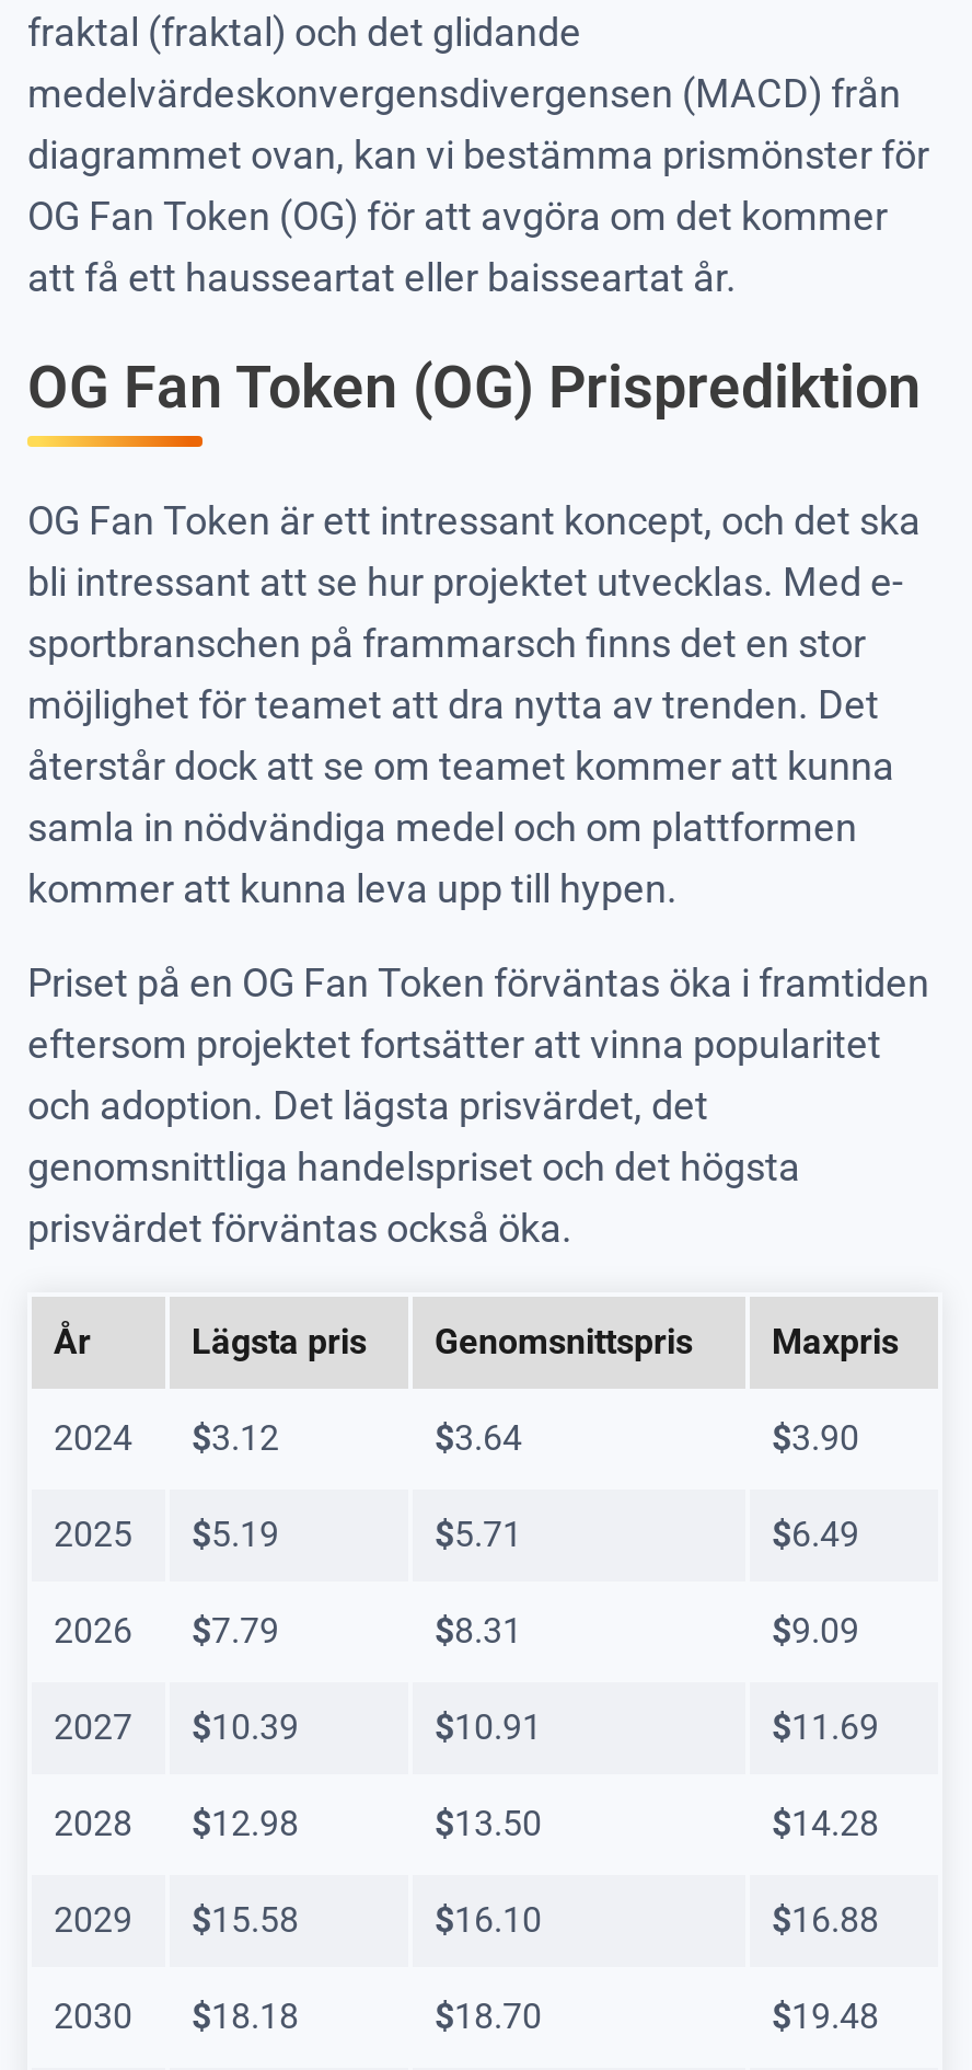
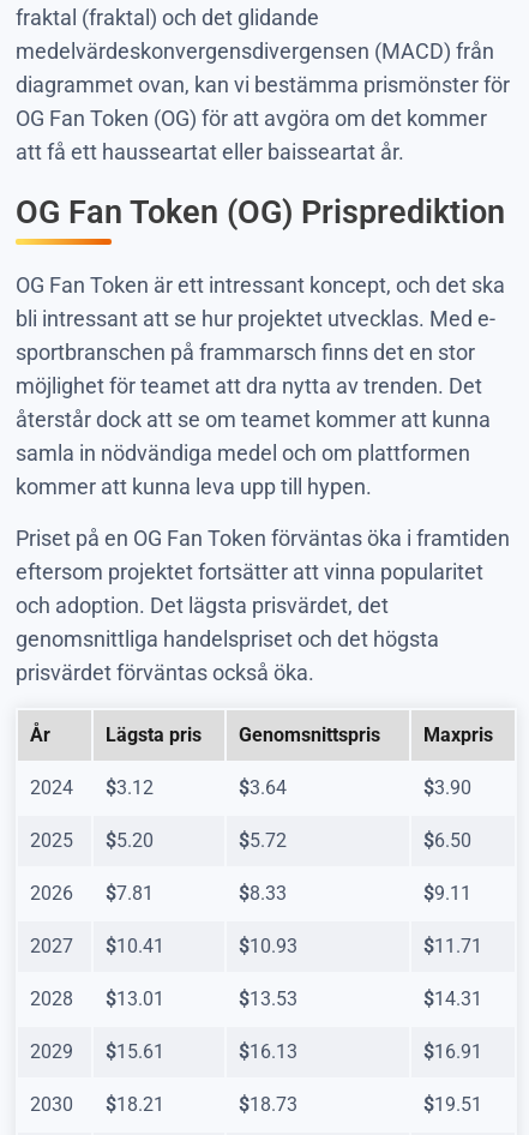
[54,1513,279,1555] 2025 $5.19 -> [30,829,154,852] 2025 $5.20
[435,1513,522,1555] $5.71 -> [239,829,287,852] $5.72
[772,1513,859,1555] $6.49 -> [423,829,471,852] $6.50
[54,1610,279,1651] 2026 $7.79 -> [30,882,154,904] 2026 $7.81
[435,1610,522,1651] $8.31 -> [239,882,287,904] $8.33
[772,1610,859,1651] $9.09 -> [423,882,471,904] $9.11
[54,1706,299,1748] 2027 $10.39 -> [30,934,164,957] 2027 $10.41
[435,1706,542,1748] $10.91 -> [239,934,297,957] $10.93
[772,1706,879,1748] $11.69 -> [423,934,482,957] $11.71
[54,1802,299,1844] 2028 $12.98 -> [30,987,164,1010] 2028 $13.01
[435,1802,542,1844] $13.50 -> [239,987,297,1010] $13.53
[772,1802,879,1844] $14.28 -> [423,987,482,1010] $14.31
[54,1899,299,1940] 2029 $15.58 -> [30,1040,164,1063] 2029 $15.61
[435,1899,542,1940] $16.10 -> [239,1040,297,1063] $16.13
[772,1899,879,1940] $16.88 -> [423,1040,482,1063] $16.91
[54,1995,299,2037] 2030 $18.18 -> [30,1093,164,1116] 2030 $18.21
[435,1995,542,2037] $18.70 -> [239,1093,297,1116] $18.73
[772,1995,879,2037] $19.48 -> [423,1093,482,1116] $19.51

